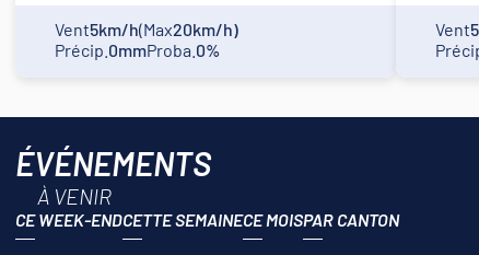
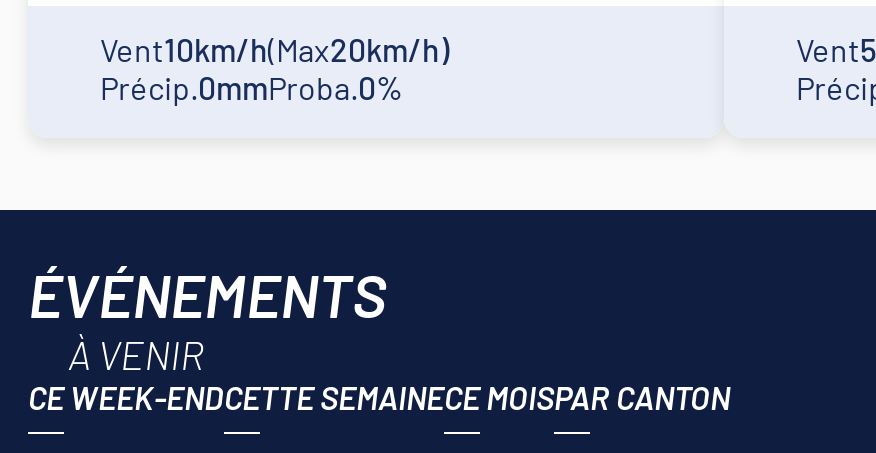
[55,18,238,39] Vent5km/h(Max20km/h) -> [100,29,450,67] Vent10km/h(Max20km/h)

